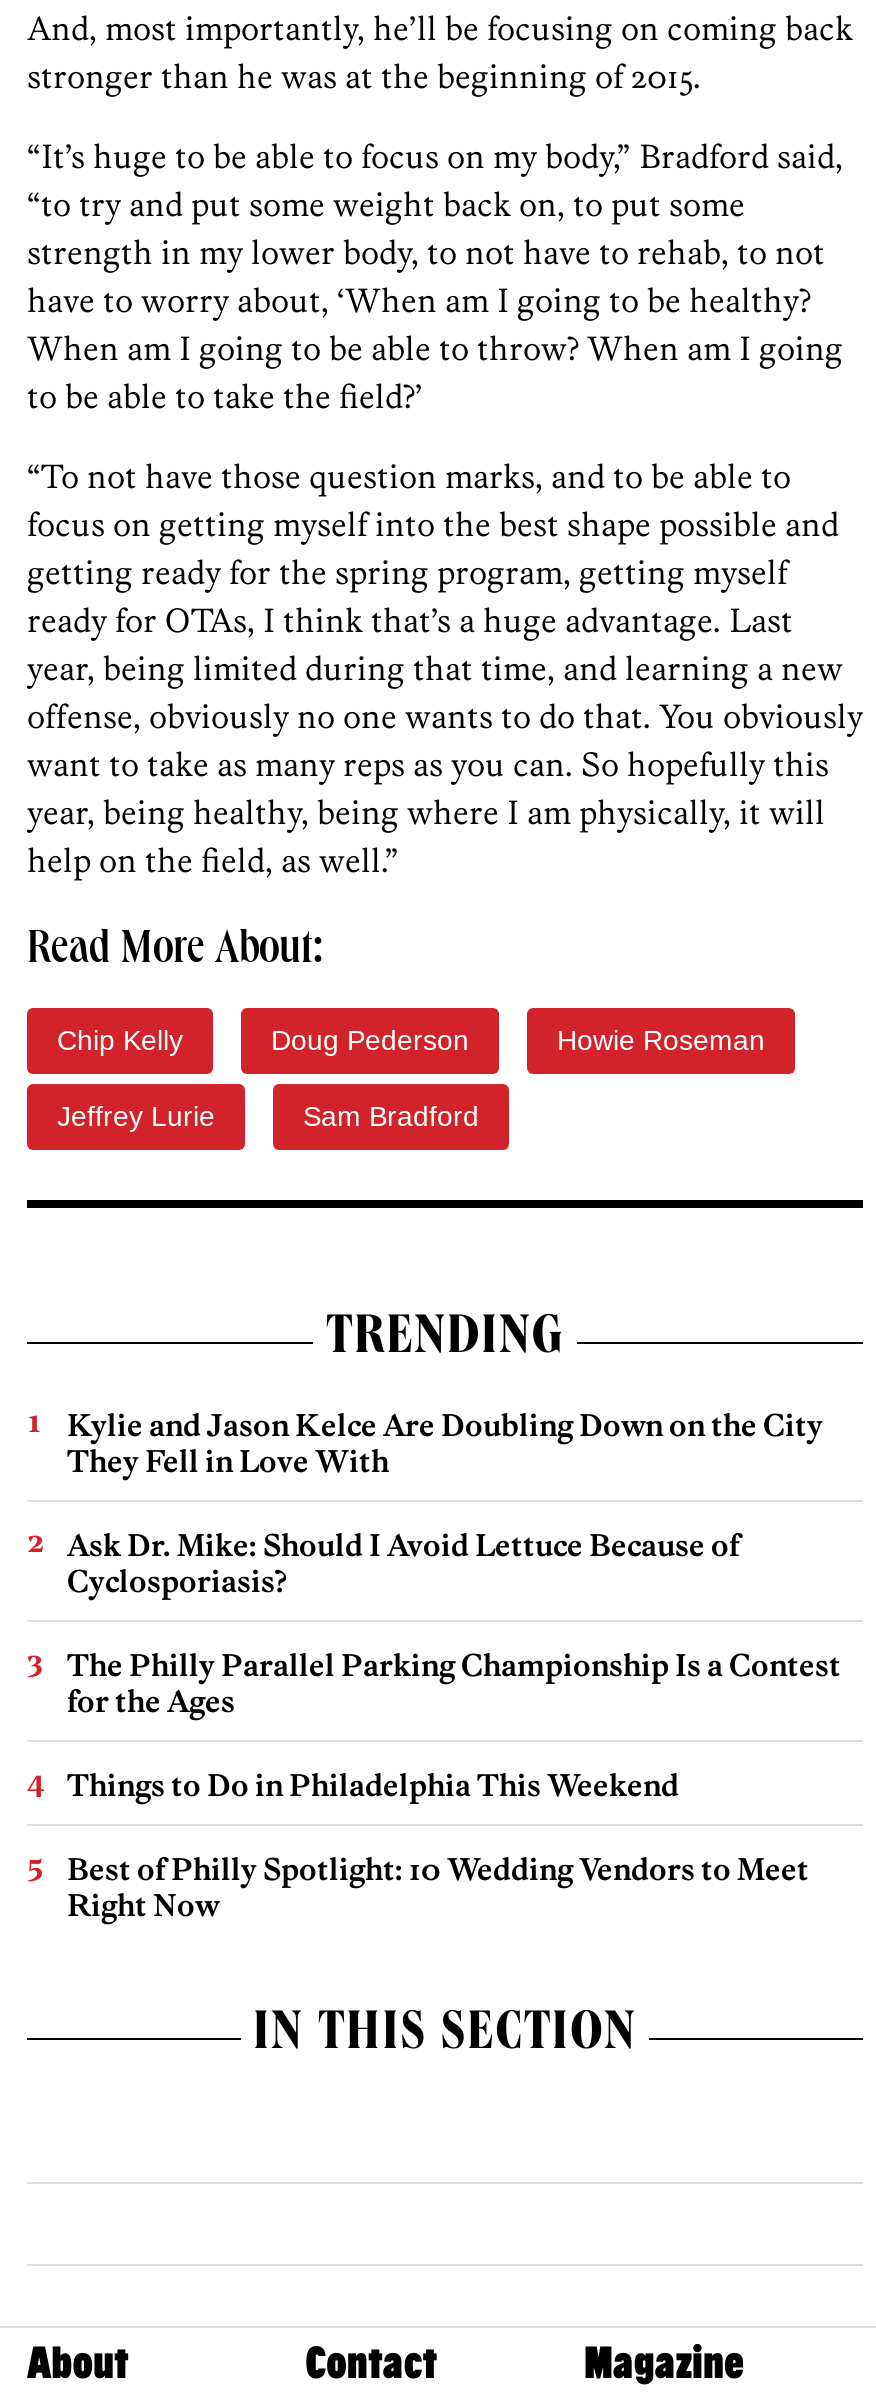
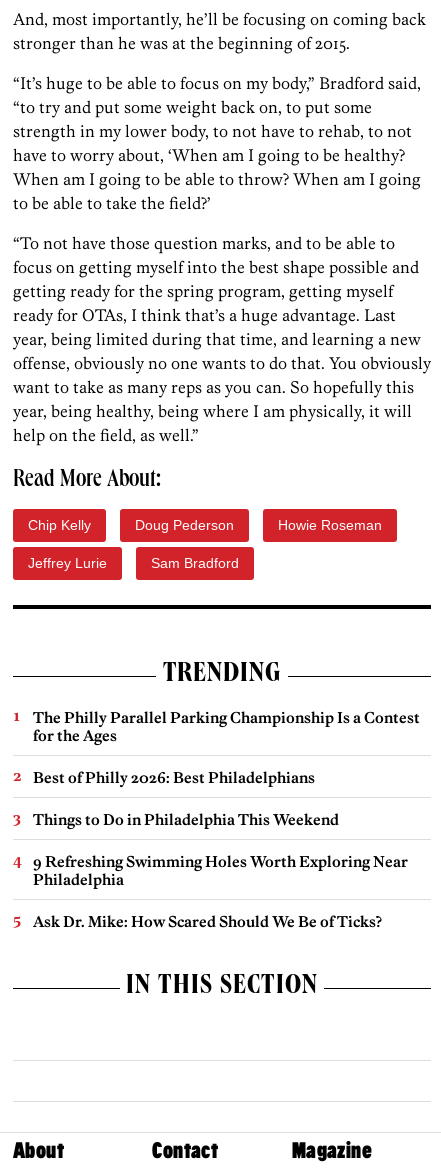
[67,1407,823,1601] Kylie and Jason Kelce Are Doubling Down on the City | They Fell in Love With | Ask Dr. Mike: Should I Avoid Lettuce Because of | Cyclosporiasis? -> none
moved [67,1647,841,1721] -> [33,708,420,745]: The Philly Parallel Parking Championship Is a Contest | for the Ages
none -> [33,768,315,787] Best of Philly 2026: Best Philadelphians
moved [67,1767,679,1805] -> [33,810,339,829]: Things to Do in Philadelphia This Weekend
[67,1851,809,1925] Best of Philly Spotlight: 10 Wedding Vendors to Meet | Right Now -> [33,852,408,931] 9 Refreshing Swimming Holes Worth Exploring Near | Philadelphia | Ask Dr. Mike: How Scared Should We Be of Ticks?

